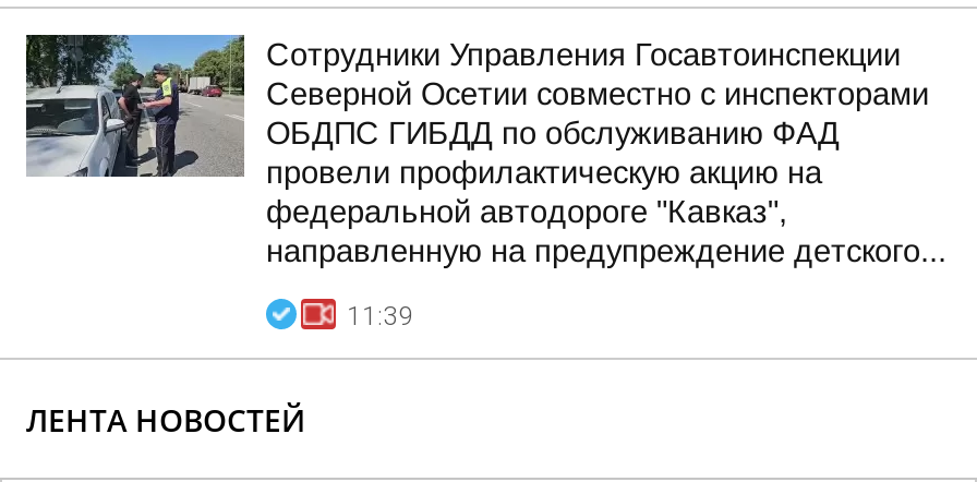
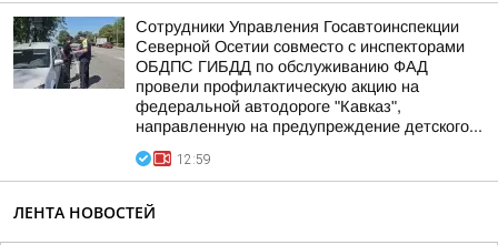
[266,76,929,111] Северной Осетии совместно с инспекторами -> [136,38,465,55] Северной Осетии совместо с инспекторами
[347,301,414,332] 11:39 -> [177,152,211,167] 12:59

